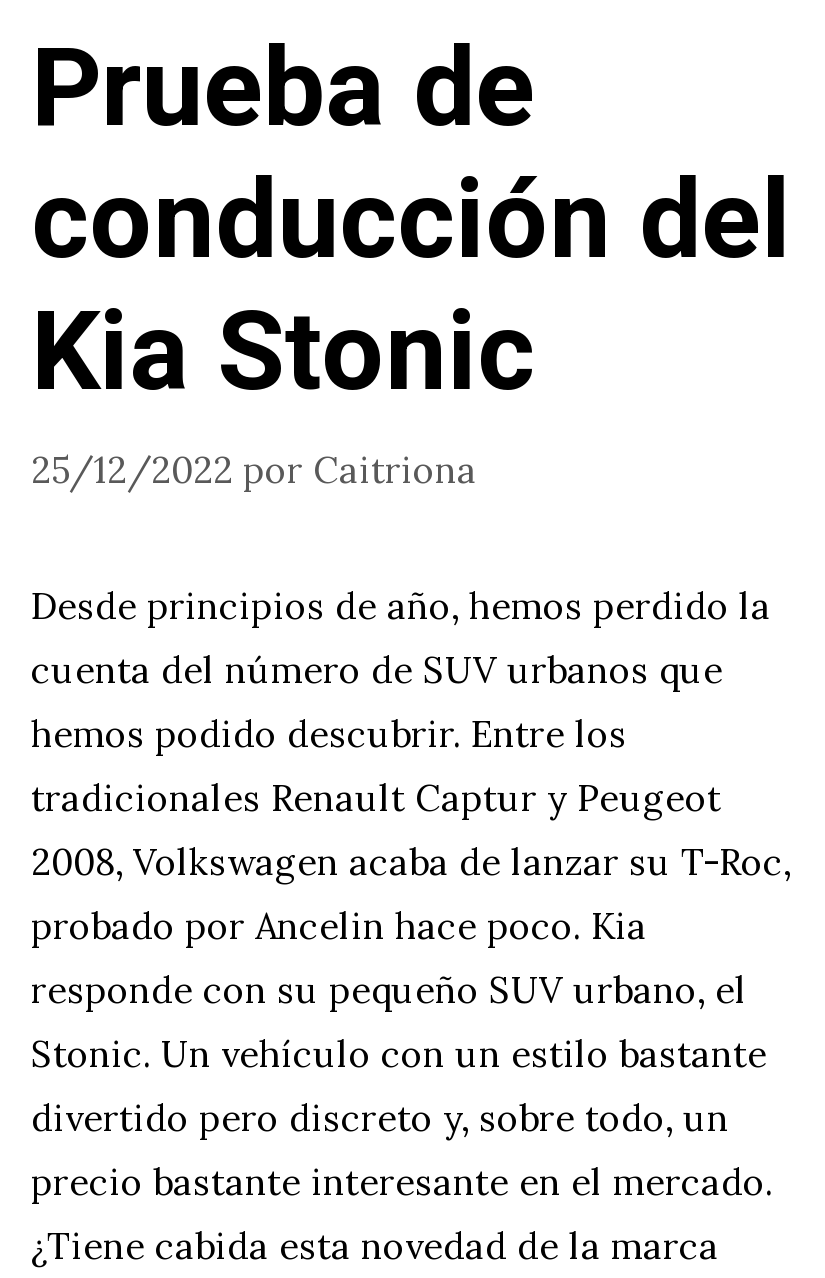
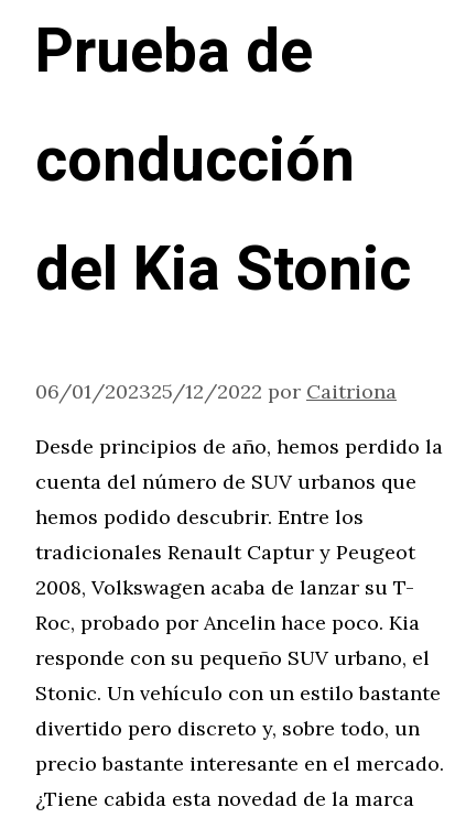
[31,141,789,493] conducción del | Kia Stonic | 25/12/2022 por Caitriona -> [35,116,411,404] conducción | del Kia Stonic | 06/01/202325/12/2022 por Caitriona

